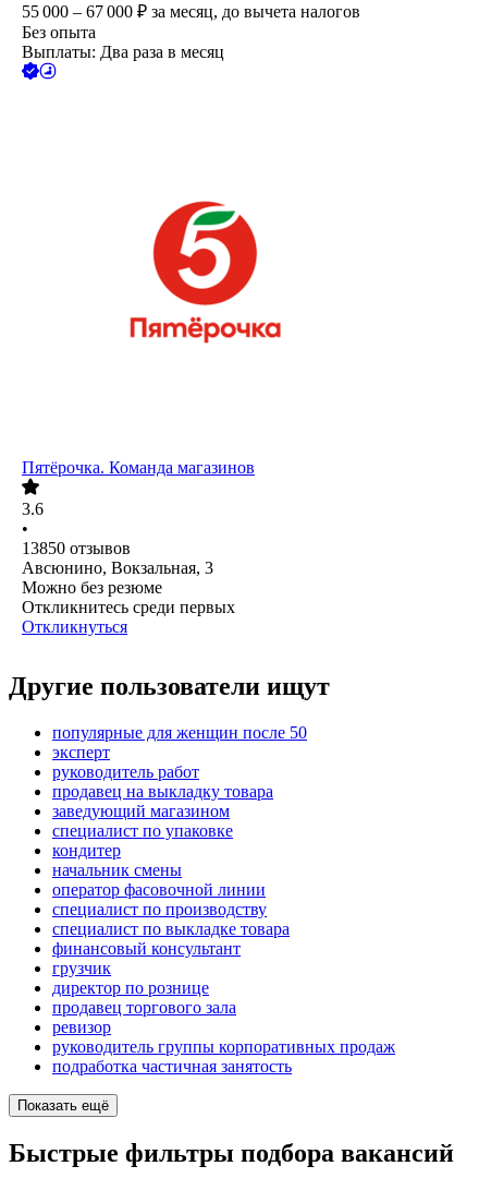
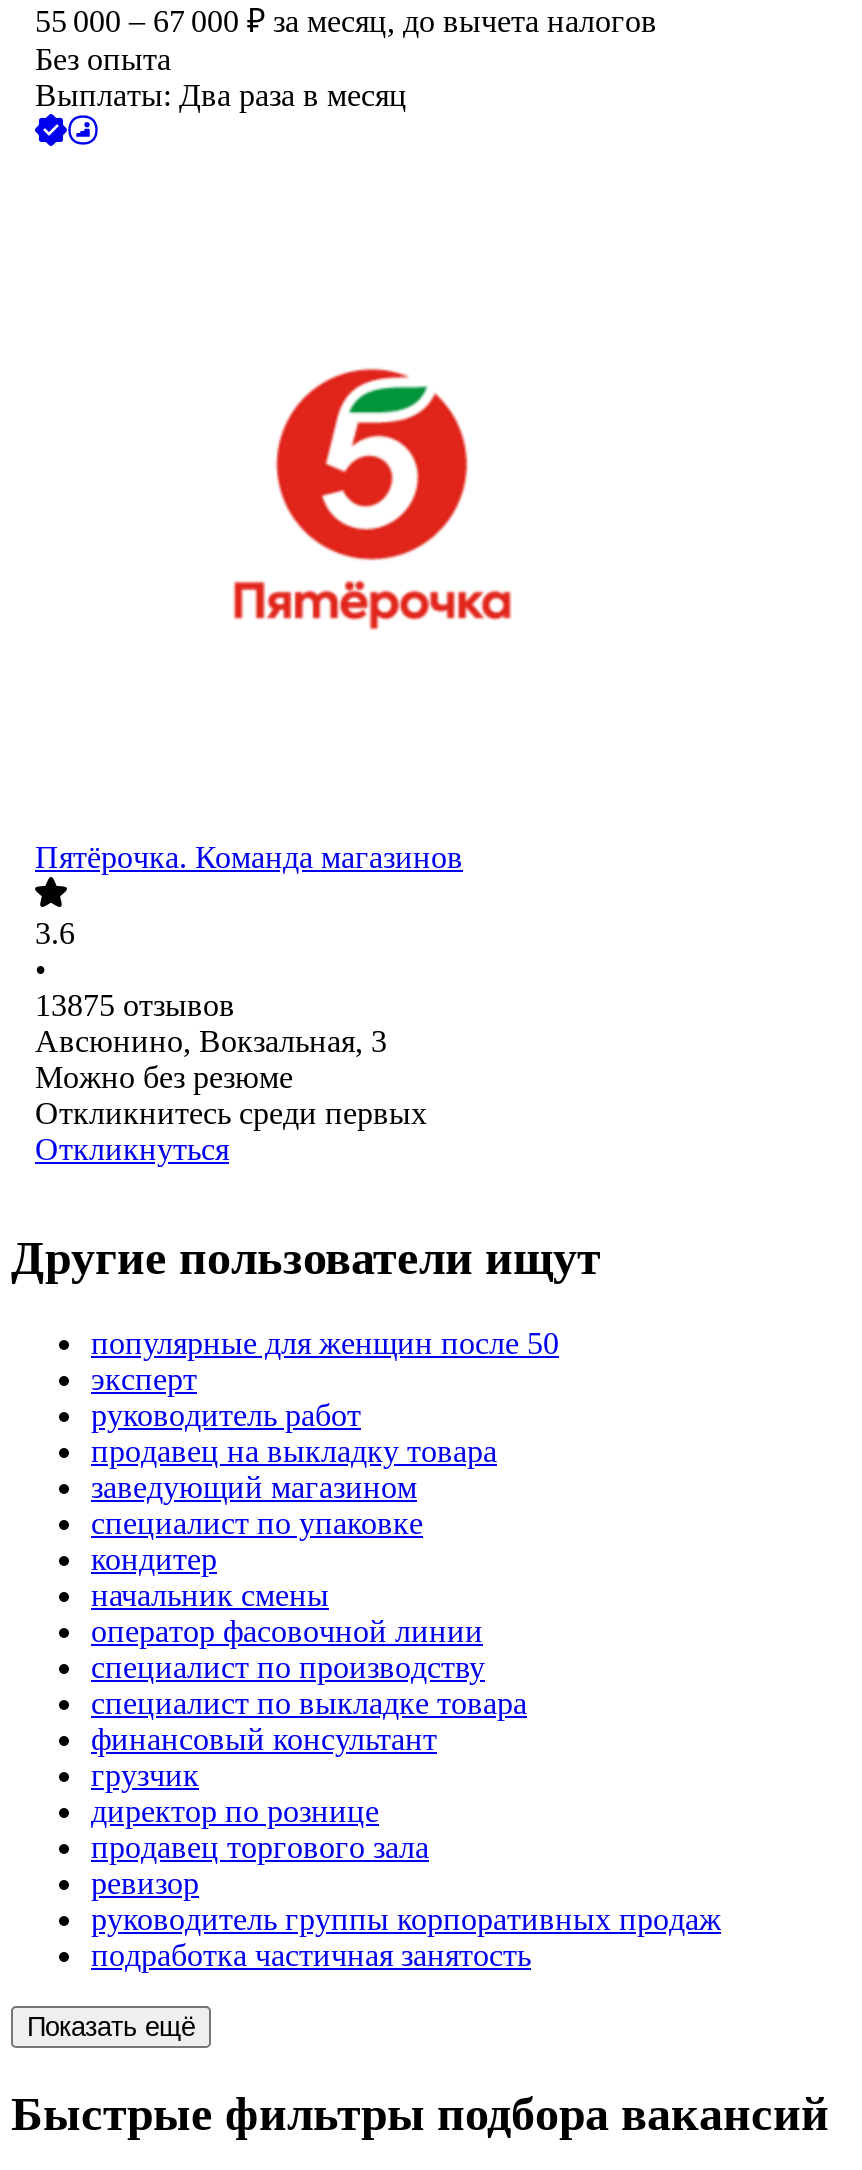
[22,539,131,558] 13850 отзывов -> [35,989,235,1023] 13875 отзывов

